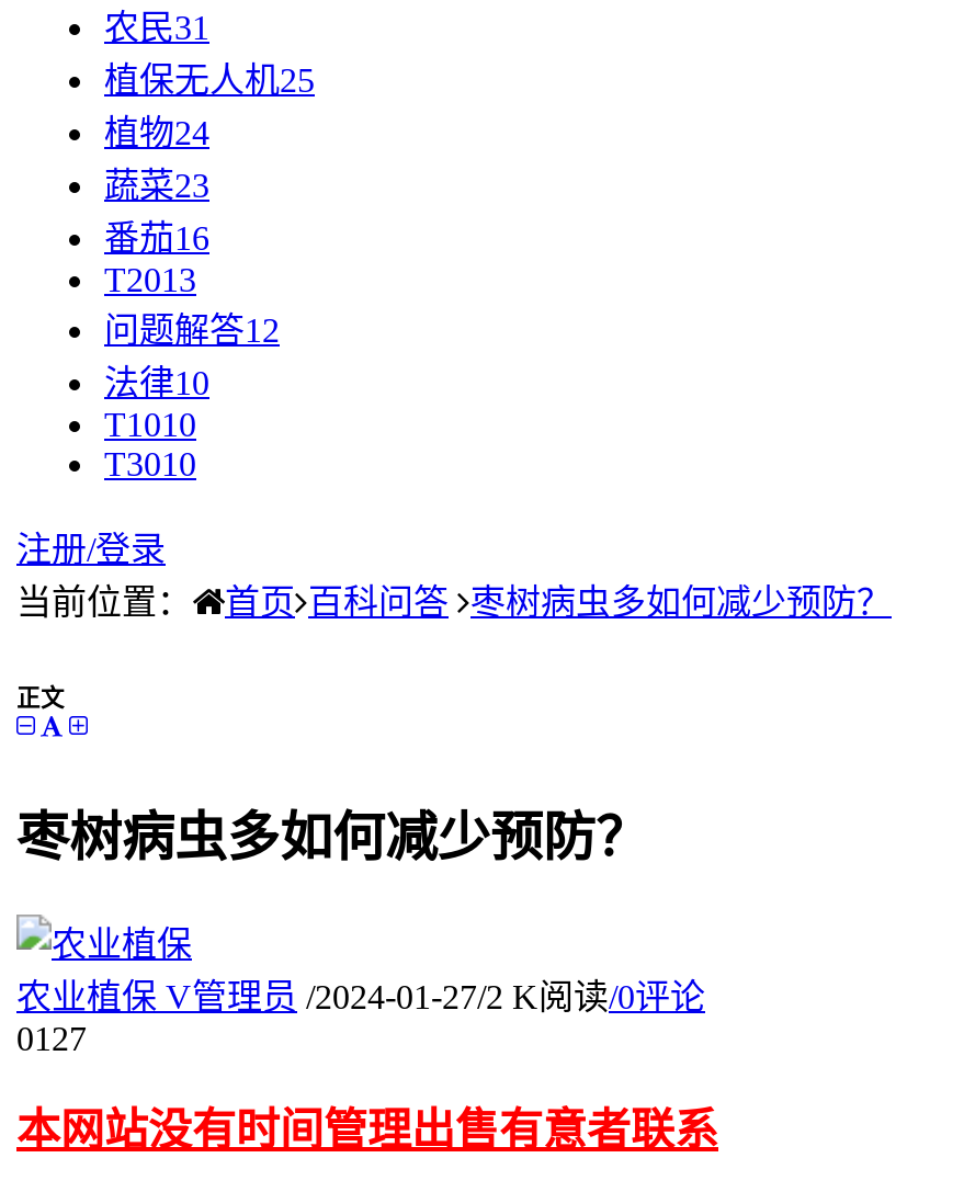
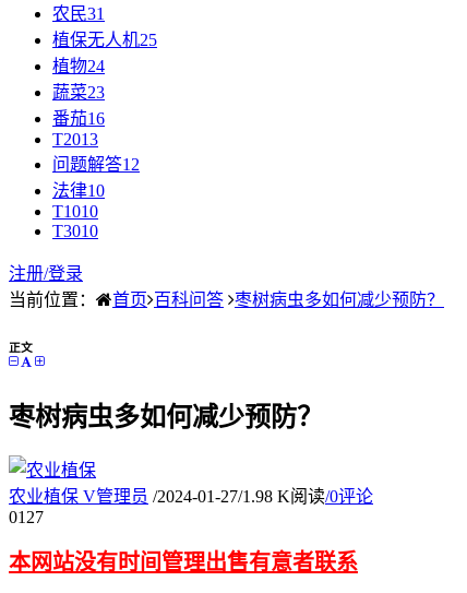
[16,978,705,1015] 农业植保V管理员 / 2024-01-27/2 K阅读/0评论 -> [9,487,373,505] 农业植保V管理员 / 2024-01-27/1.98 K阅读/0评论

